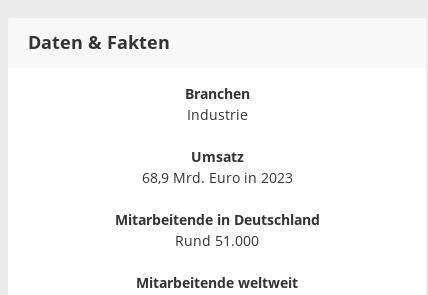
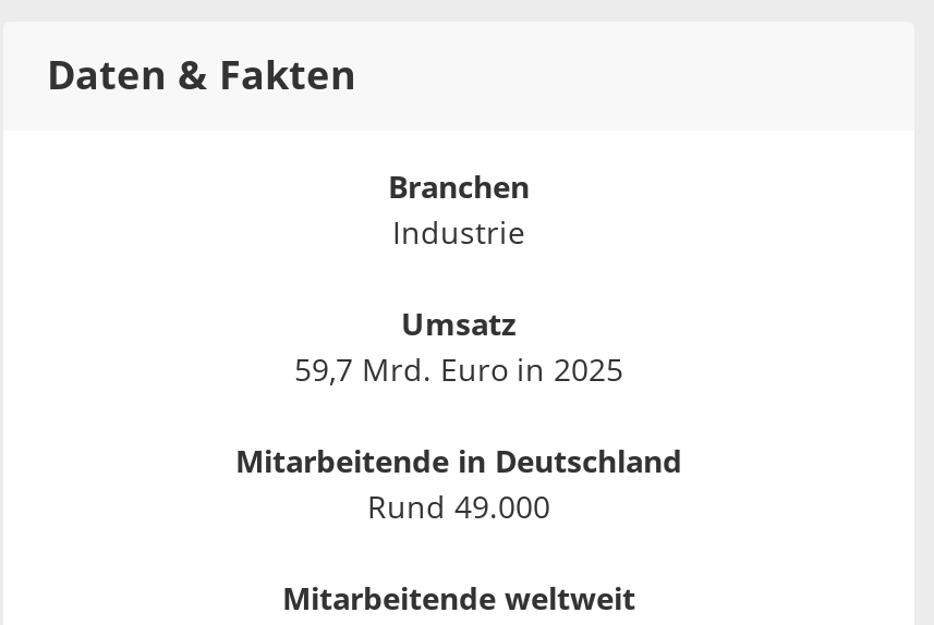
[141,170,292,187] 68,9 Mrd. Euro in 2023 -> [294,354,623,391] 59,7 Mrd. Euro in 2025
[175,233,259,250] Rund 51.000 -> [367,491,550,528] Rund 49.000

